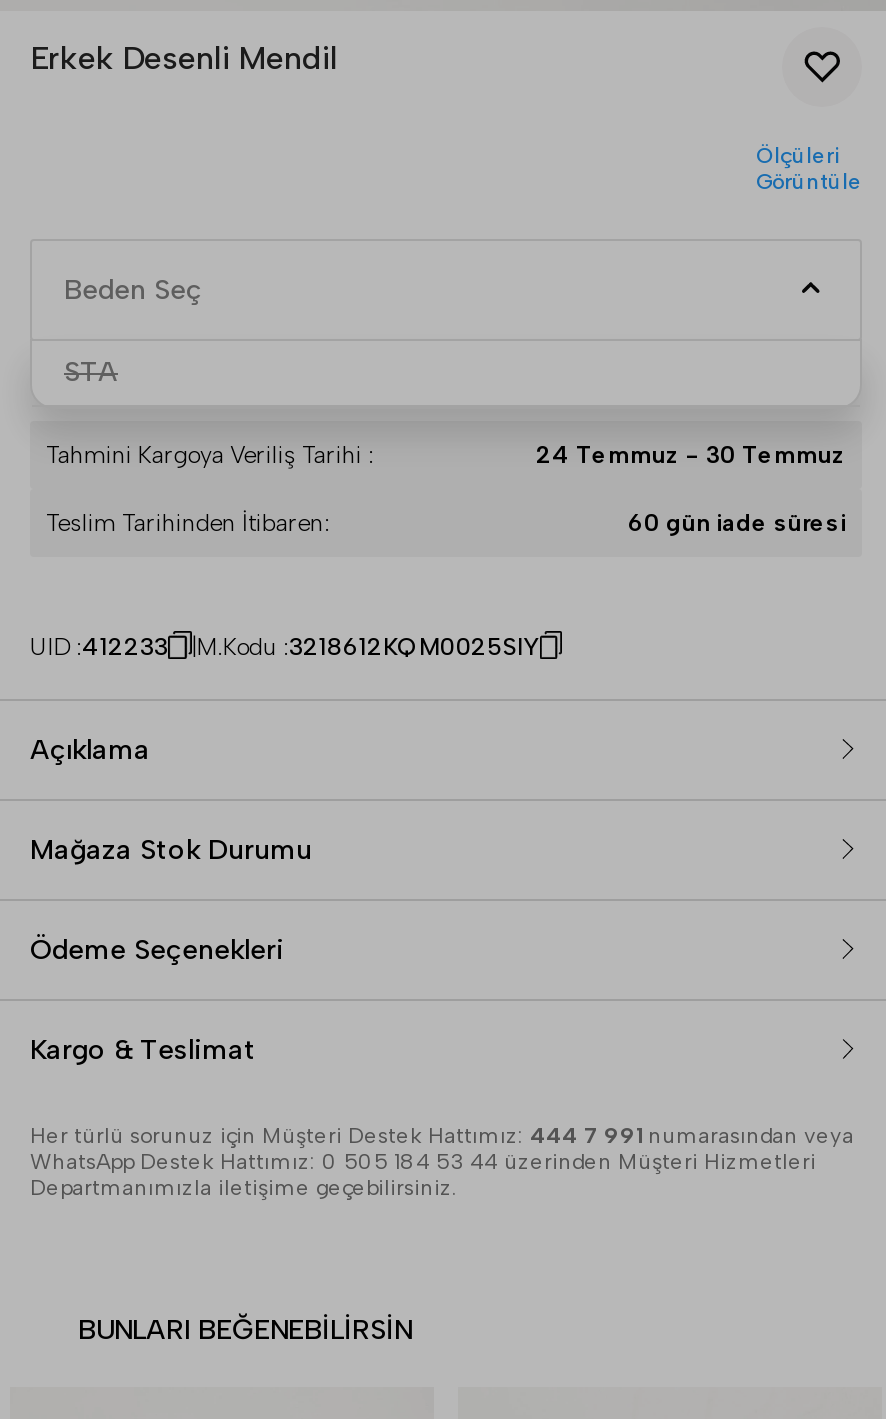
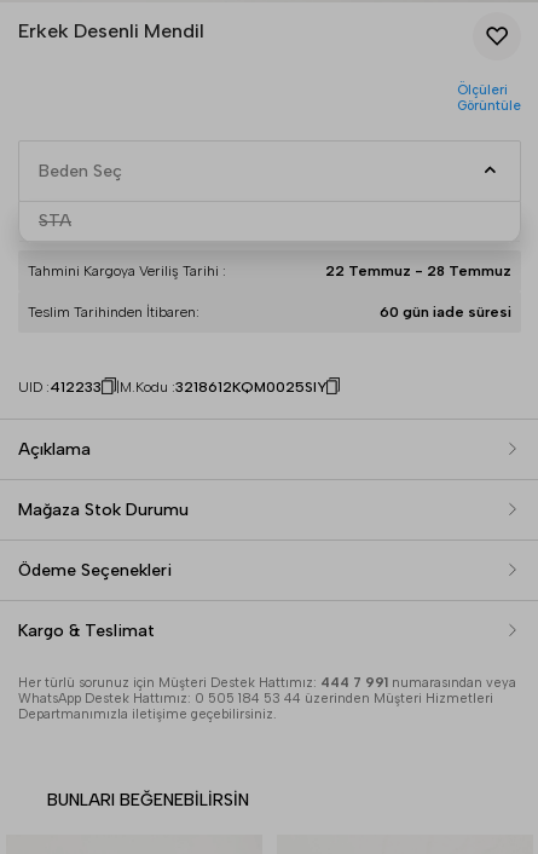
[536,440,846,468] 24 Temmuz - 30 Temmuz -> [325,262,511,279] 22 Temmuz - 28 Temmuz

